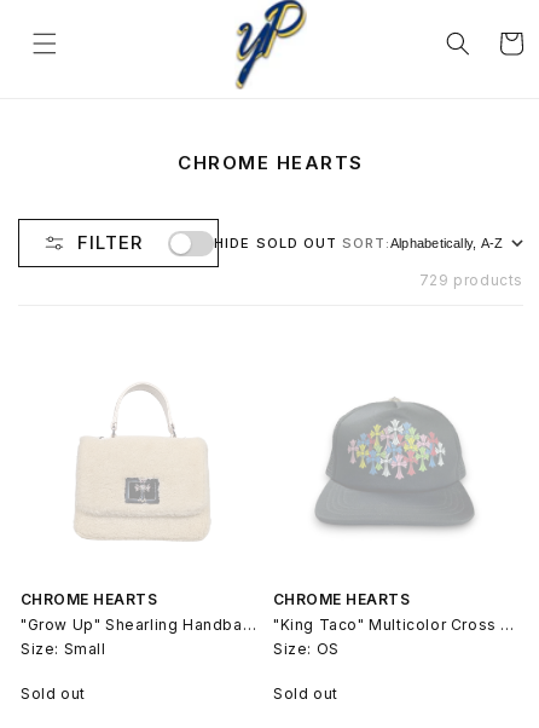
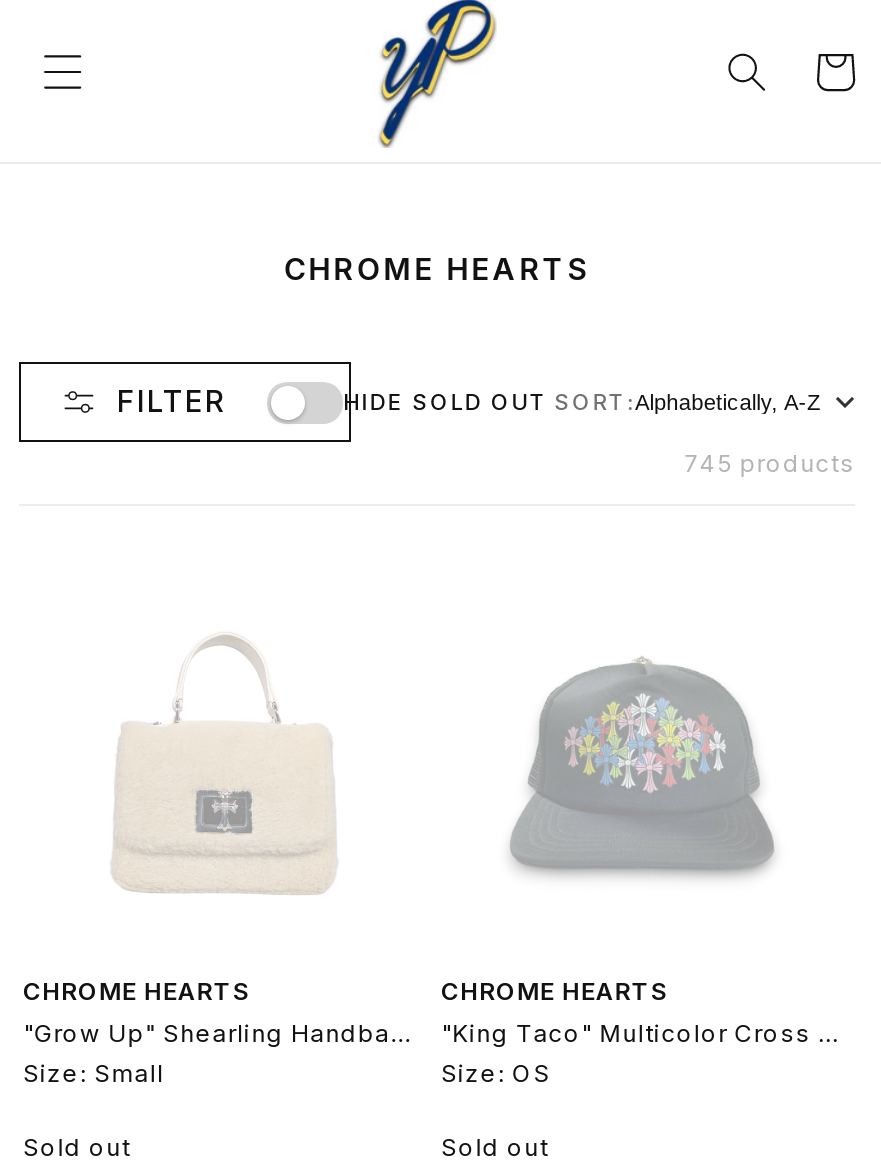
[419,271,523,289] 729 products -> [685,448,855,478] 745 products

